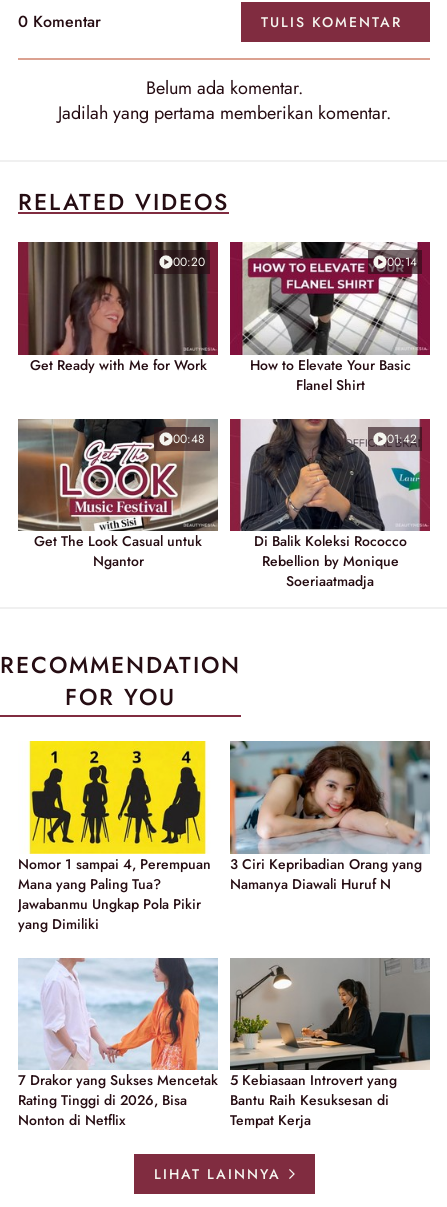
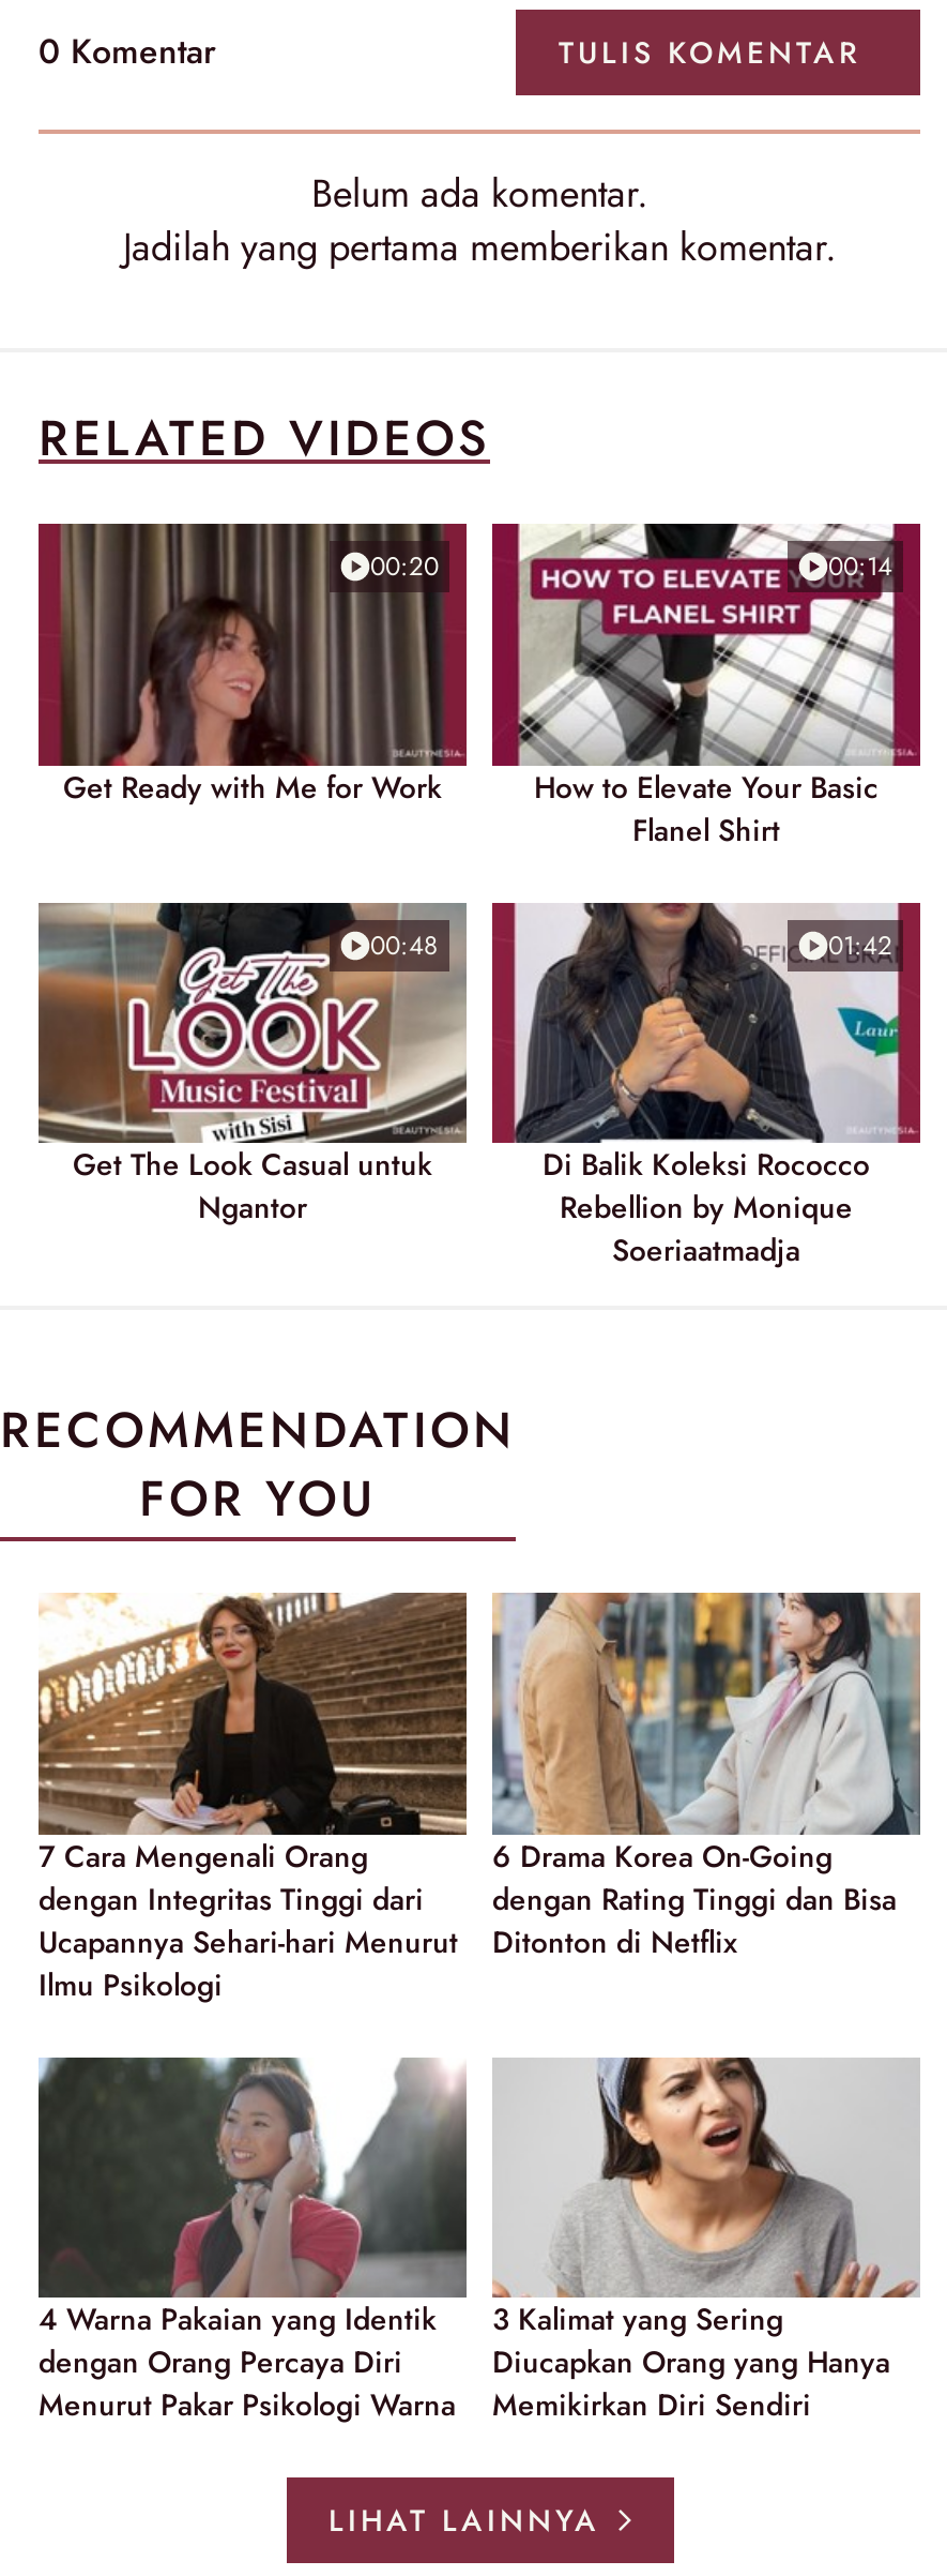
[18,740,218,933] [image] | Nomor 1 sampai 4, Perempuan | Mana yang Paling Tua? | Jawabanmu Ungkap Pola Pikir | yang Dimiliki -> [36,1591,469,2005] [image] | 7 Cara Mengenali Orang | dengan Integritas Tinggi dari | Ucapannya Sehari-hari Menurut | Ilmu Psikologi
[229,740,431,893] [image] | 3 Ciri Kepribadian Orang yang | Namanya Diawali Huruf N -> [490,1591,920,1962] [image] | 6 Drama Korea On-Going | dengan Rating Tinggi dan Bisa | Ditonton di Netflix
[18,957,218,1130] [image] | 7 Drakor yang Sukses Mencetak | Rating Tinggi di 2026, Bisa | Nonton di Netflix -> [36,2055,469,2426] [image] | 4 Warna Pakaian yang Identik | dengan Orang Percaya Diri | Menurut Pakar Psikologi Warna
[230,958,431,1130] [image] | 5 Kebiasaan Introvert yang | Bantu Raih Kesuksesan di | Tempat Kerja -> [492,2058,920,2426] [image] | 3 Kalimat yang Sering | Diucapkan Orang yang Hanya | Memikirkan Diri Sendiri

